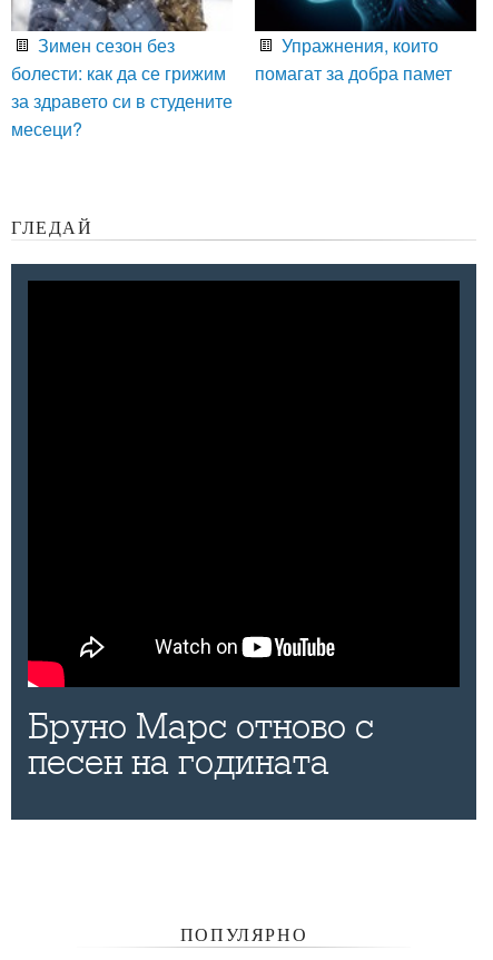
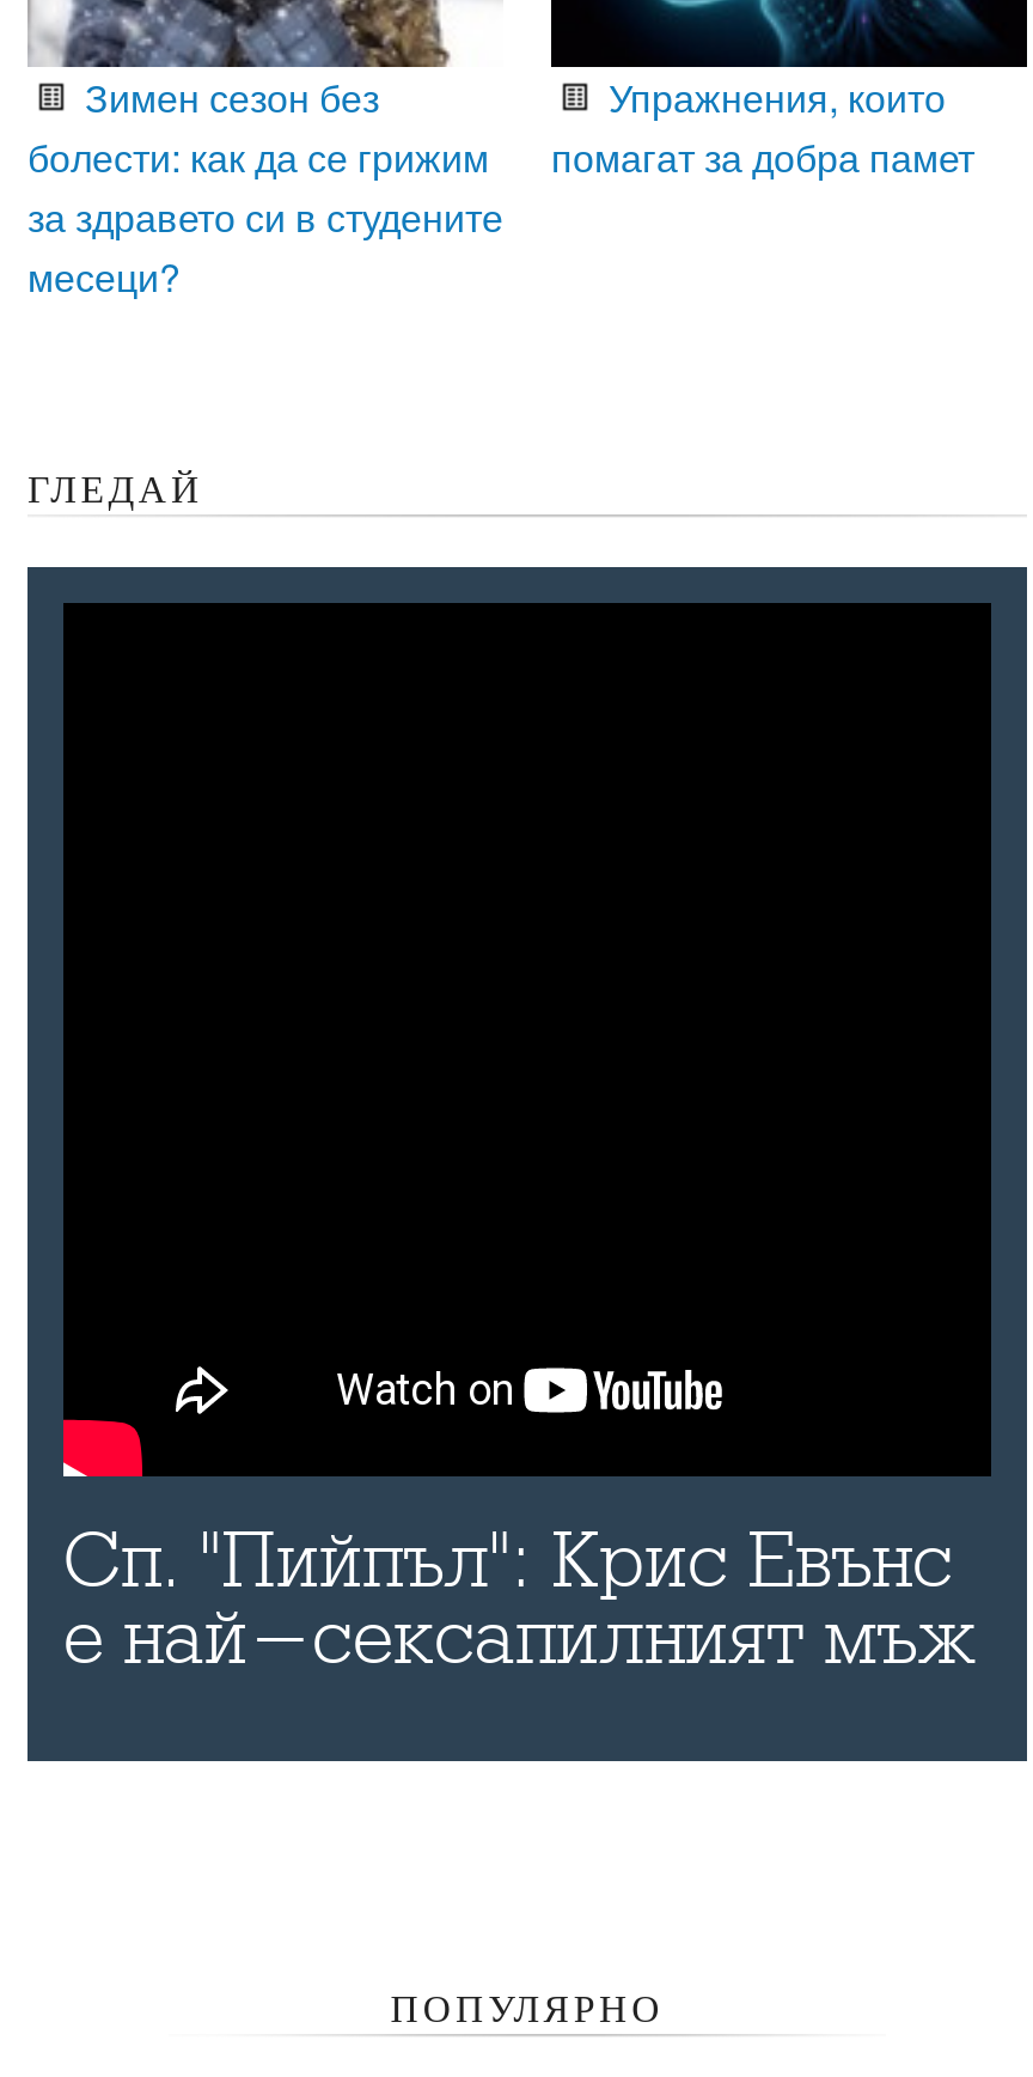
[28,706,374,783] Бруно Марс отново с | песен на годината -> [63,1517,977,1682] Сп. "Пийпъл": Крис Евънс | е най-сексапилният мъж

